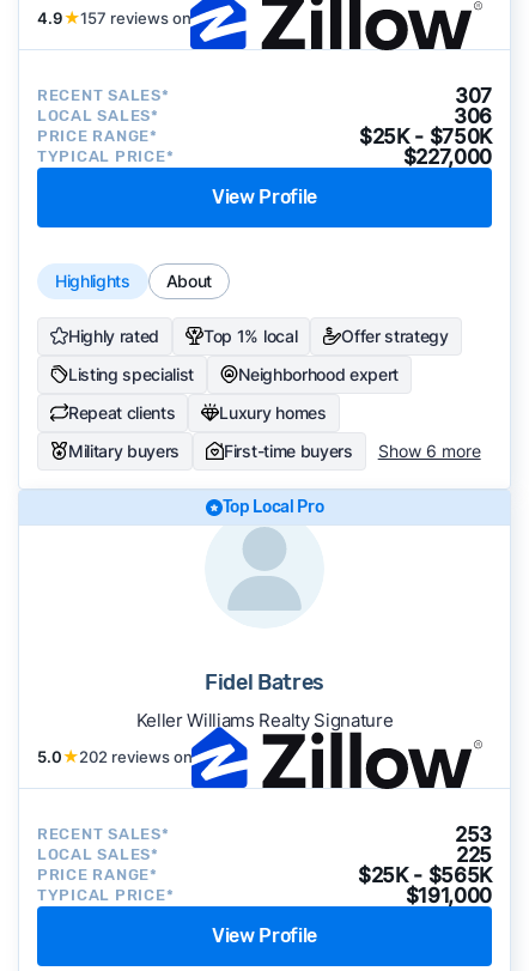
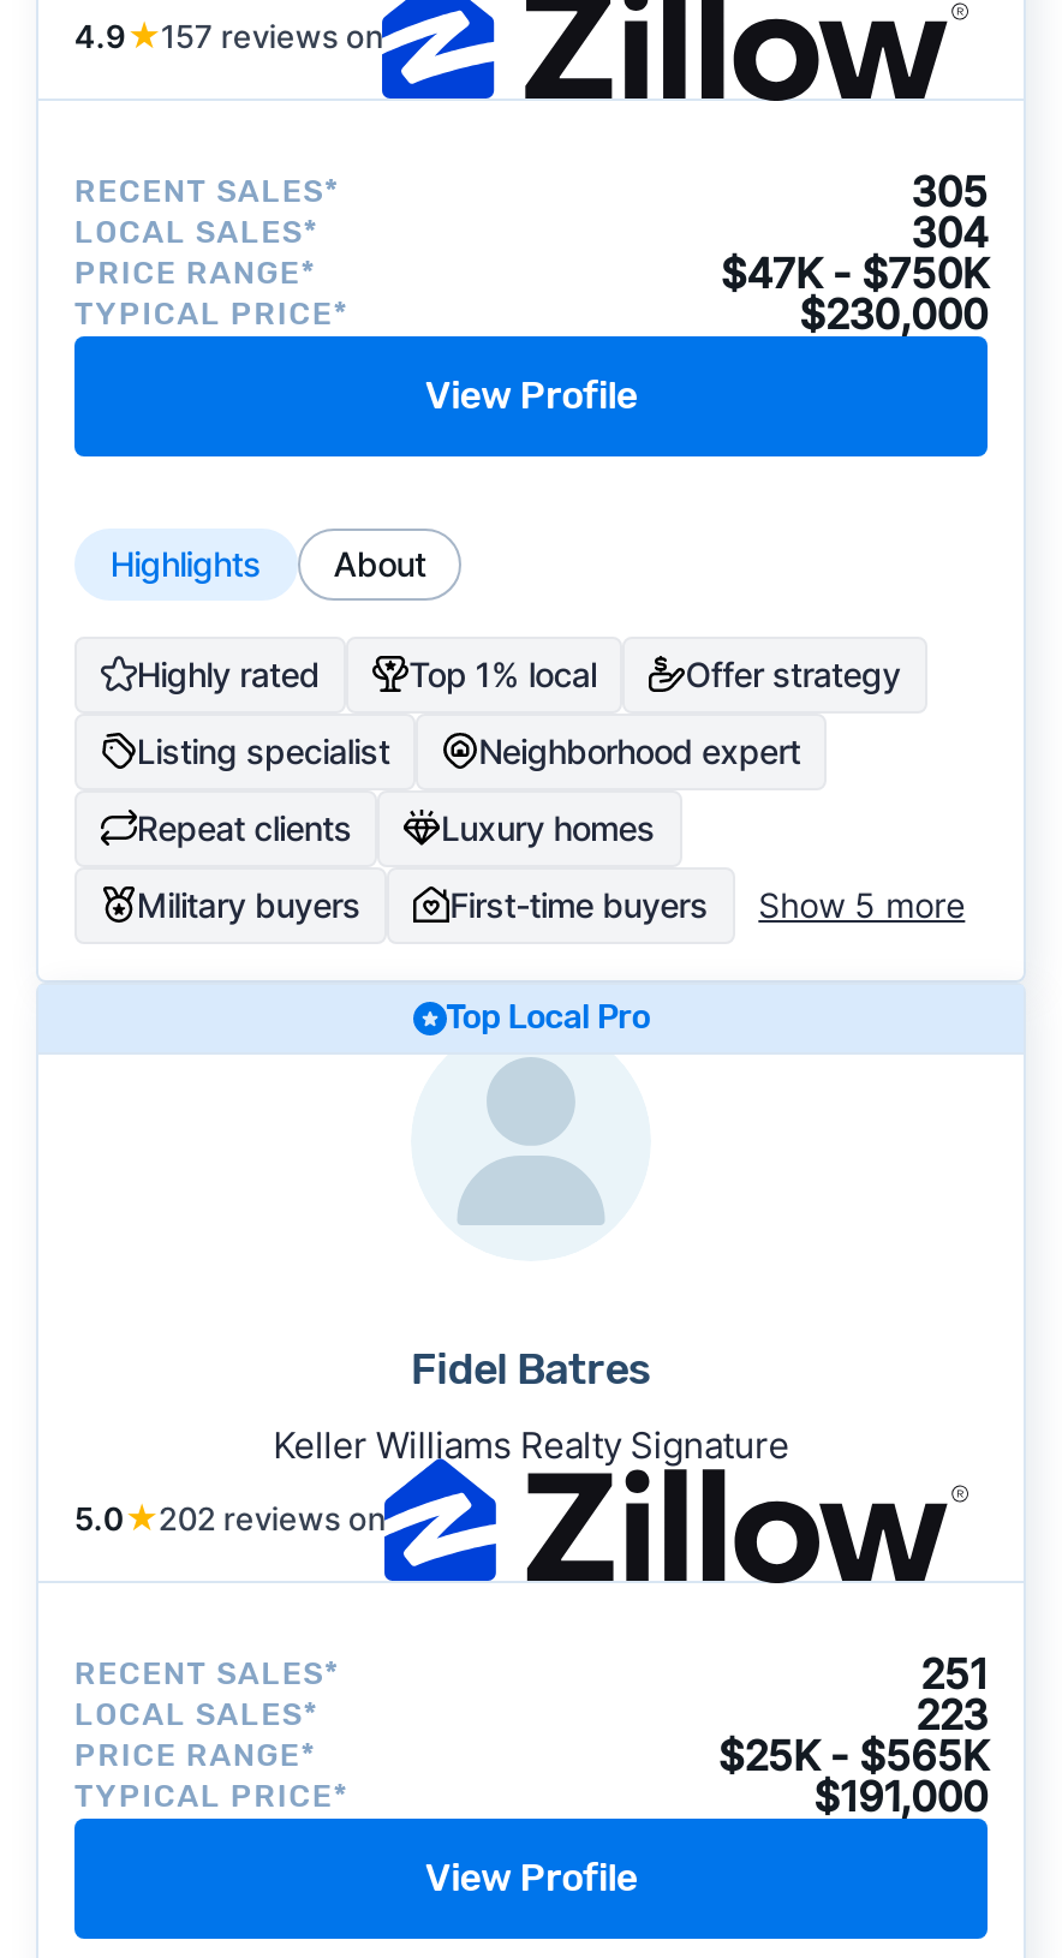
[455,84,492,108] 307 -> [911,168,988,216] 305
[454,104,492,128] 306 -> [911,209,988,257] 304
[359,124,492,148] $25K - $750K -> [721,250,988,298] $47K - $750K
[403,145,492,169] $227,000 -> [799,290,988,339] $230,000
[224,440,481,461] First-time buyers Show 6 more -> [450,884,965,925] First-time buyers Show 5 more
[455,822,492,846] 253 -> [920,1650,988,1698] 251
[456,843,492,867] 225 -> [915,1691,988,1739] 223

